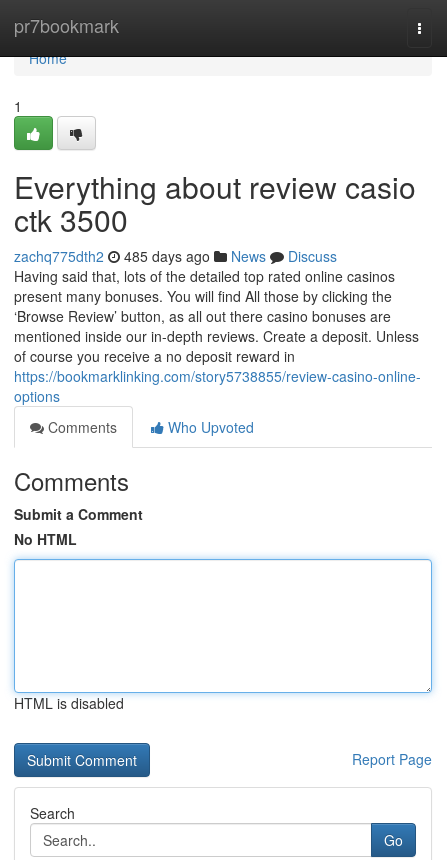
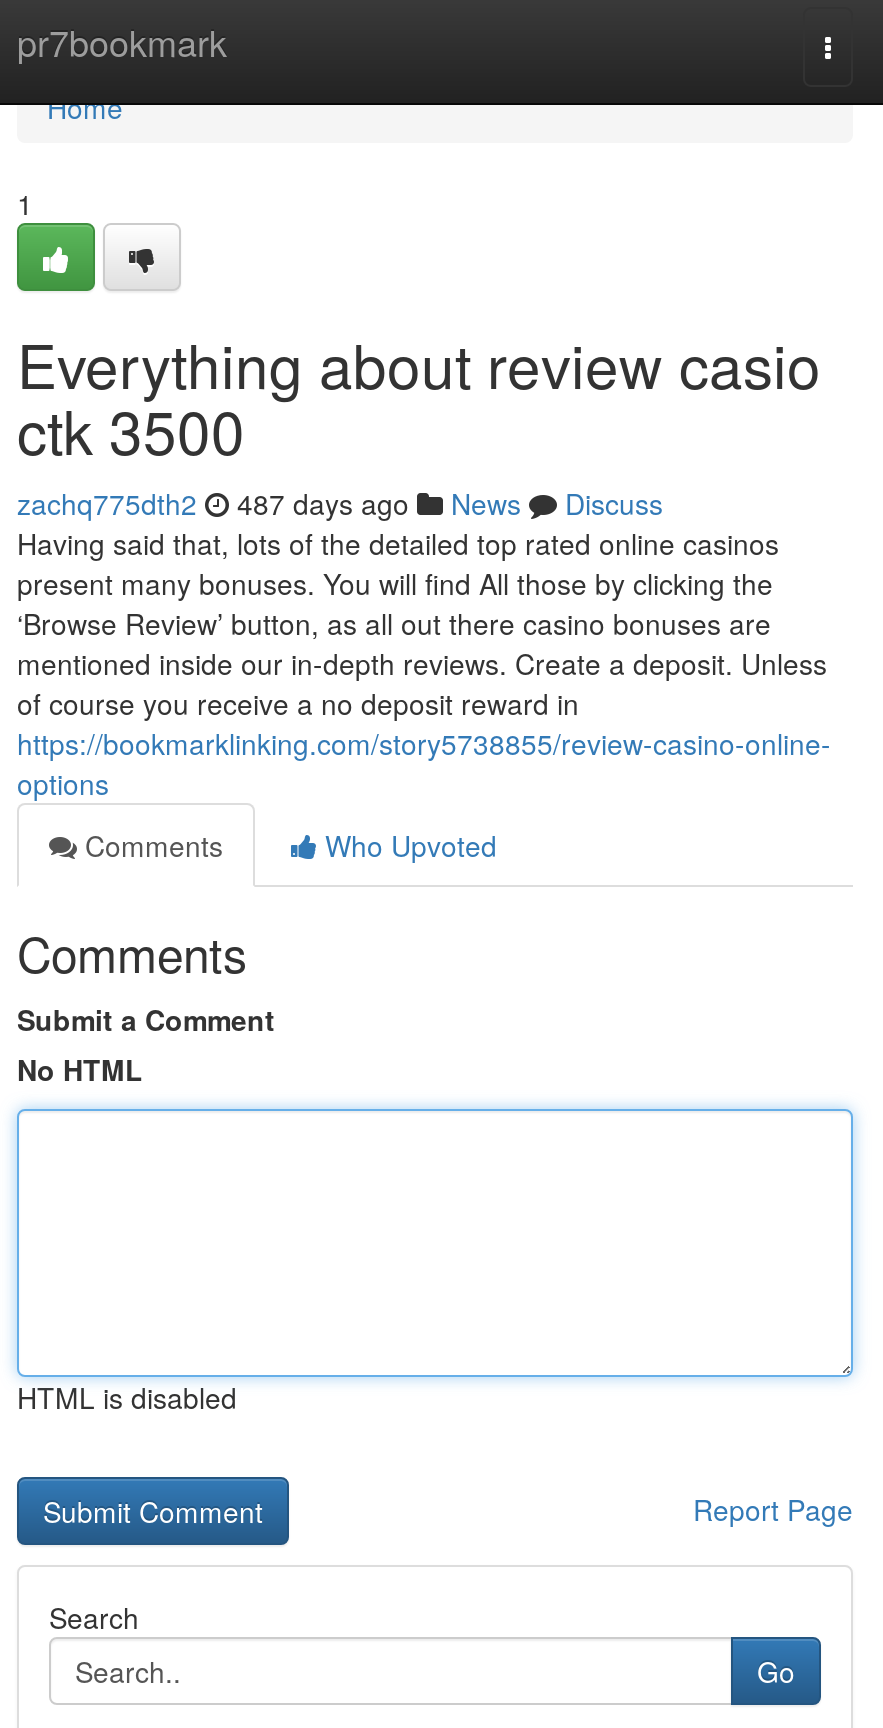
[14,246,337,266] zachq775dth2 485 days ago News Discuss -> [17,483,663,523] zachq775dth2 487 days ago News Discuss

